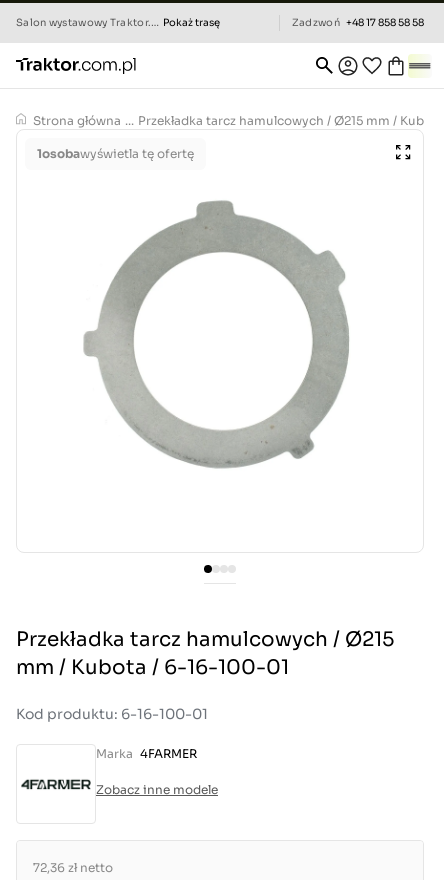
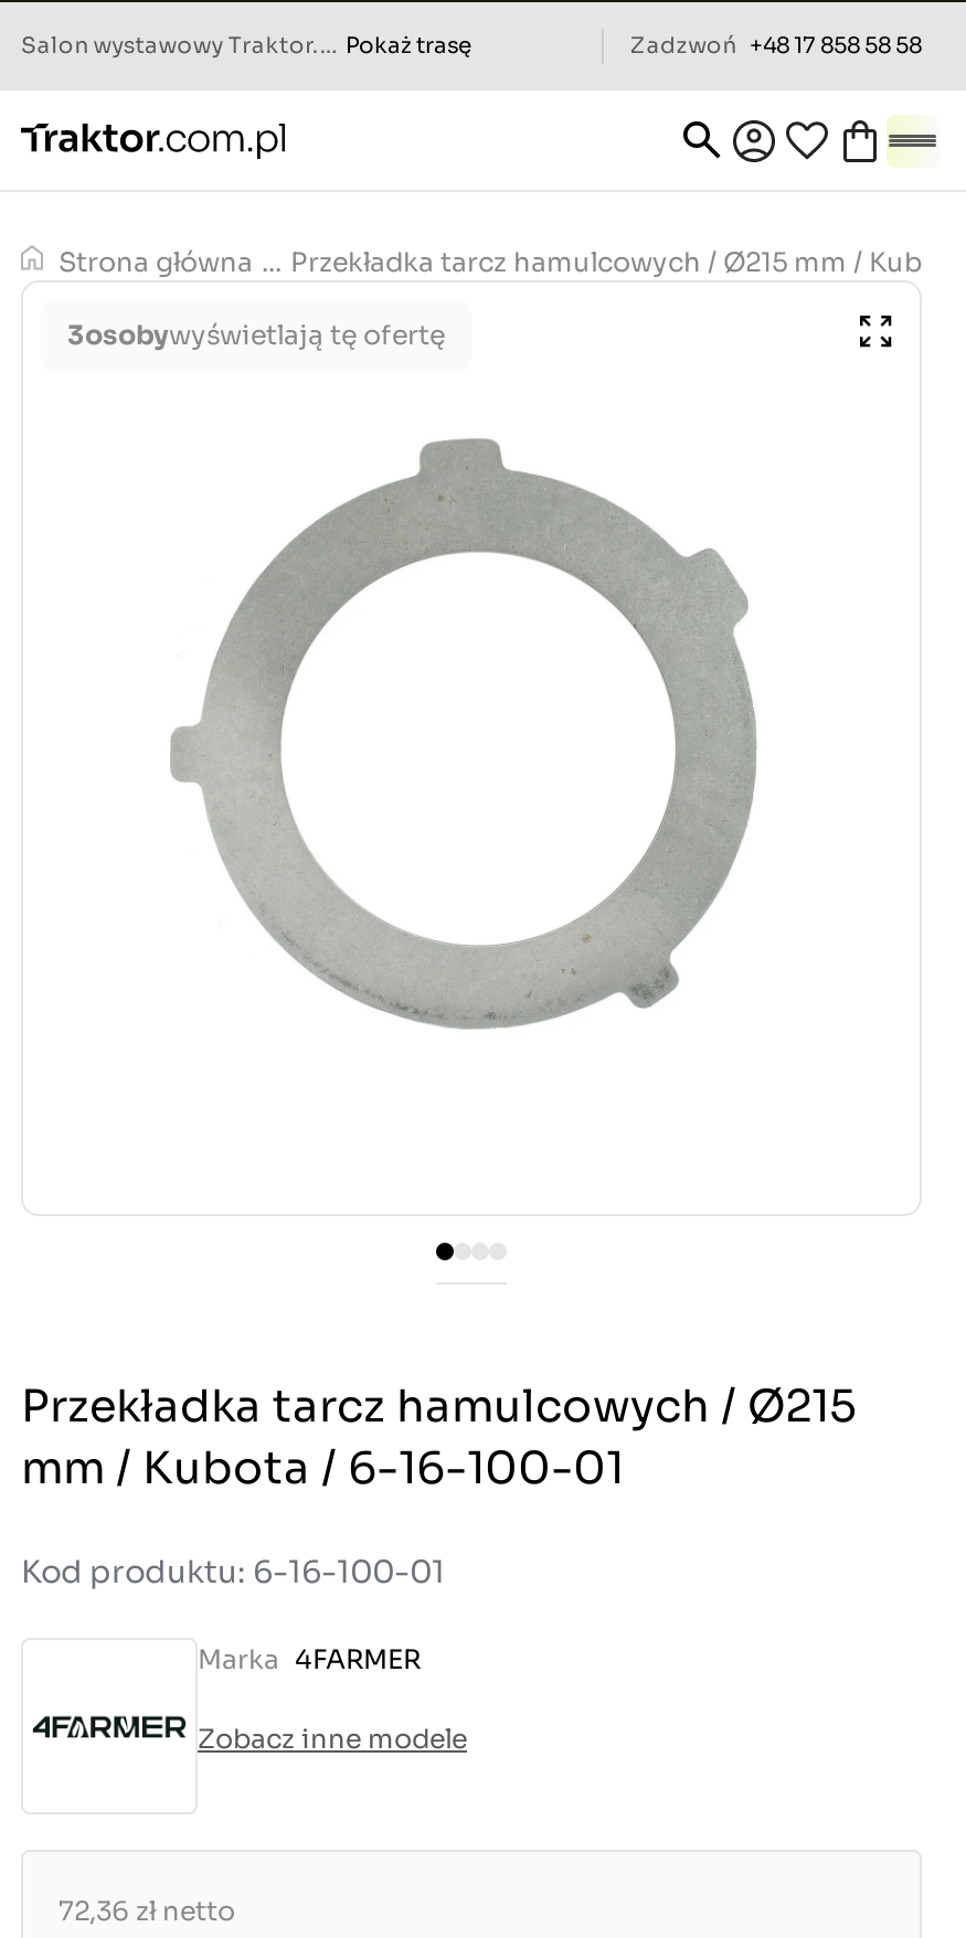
[37,146,194,161] 1osobawyświetla tę ofertę -> [67,318,445,351] 3osobywyświetlają tę ofertę

